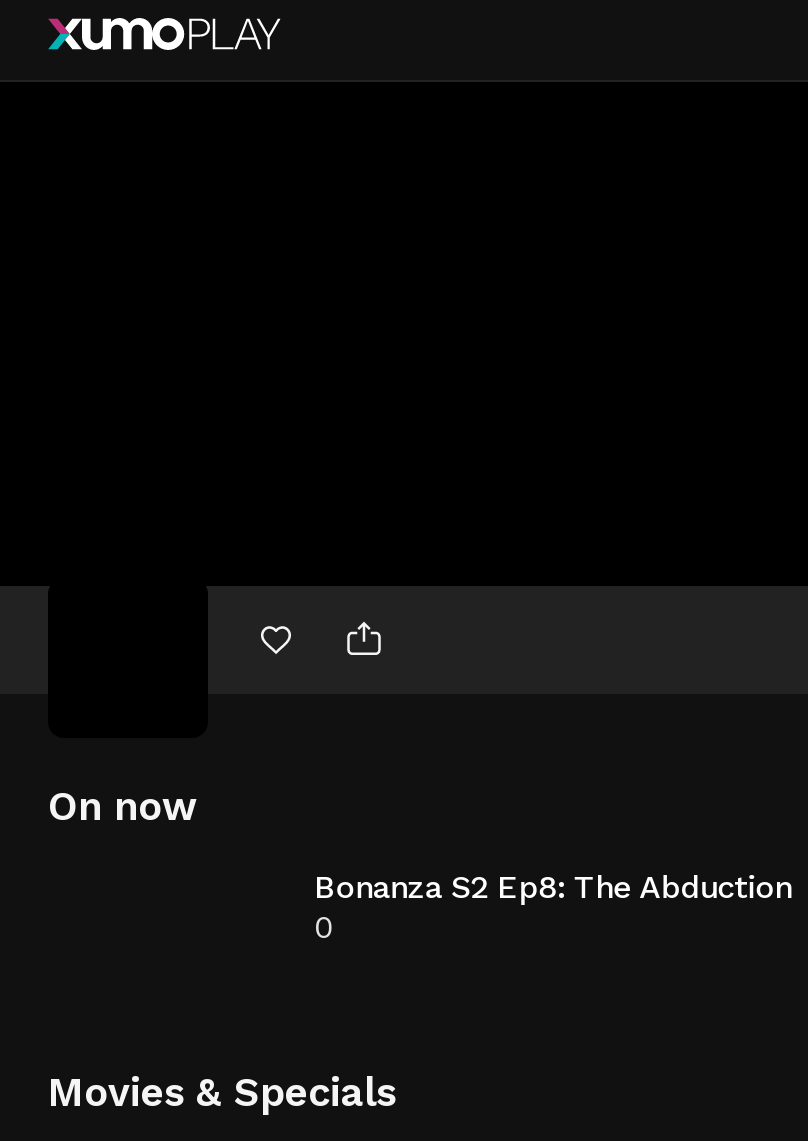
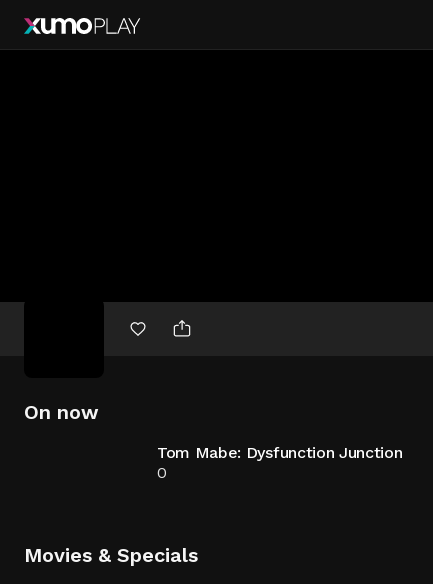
[314,868,791,906] Bonanza S2 Ep8: The Abduction -> [157,443,402,462] Tom Mabe: Dysfunction Junction

